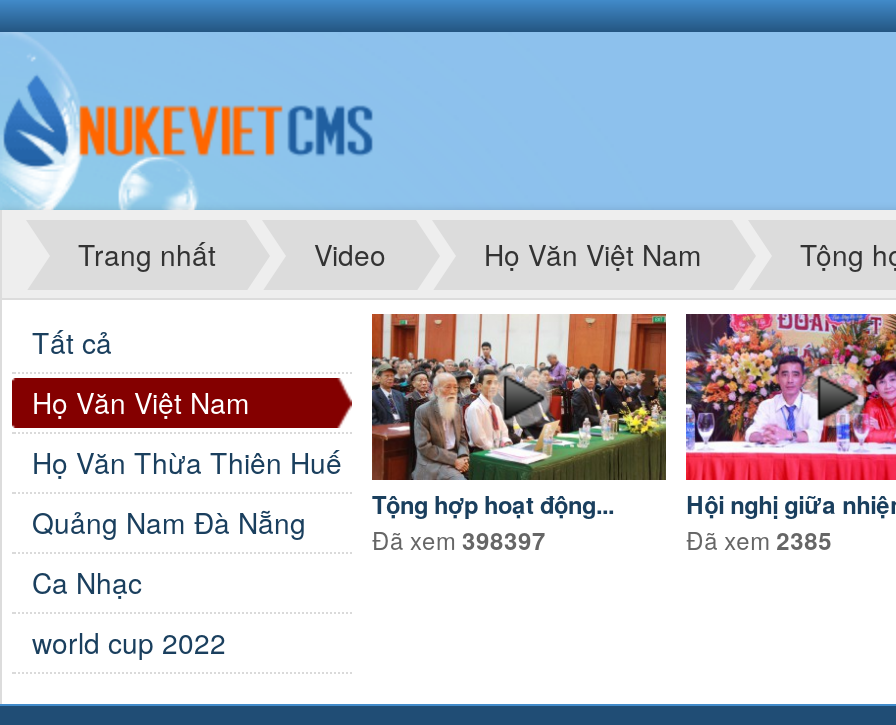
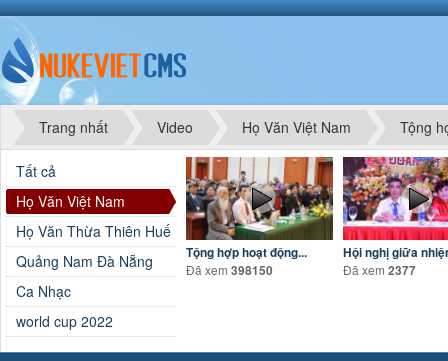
[32,487,614,557] Quảng Nam Đà Nẵng Đã xem 398397 Tộng hợp hoạt động... -> [16,244,307,279] Quảng Nam Đà Nẵng Đã xem 398150 Tộng hợp hoạt động...
[686,521,832,557] Đã xem 2385 -> [343,261,416,279] Đã xem 2377

